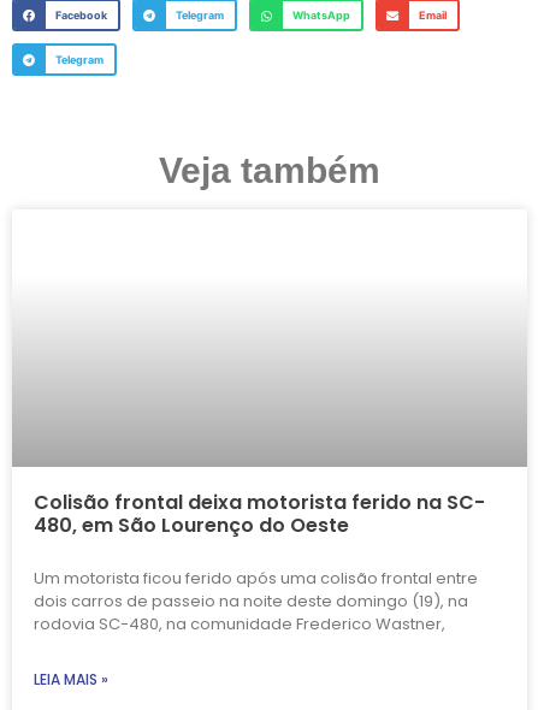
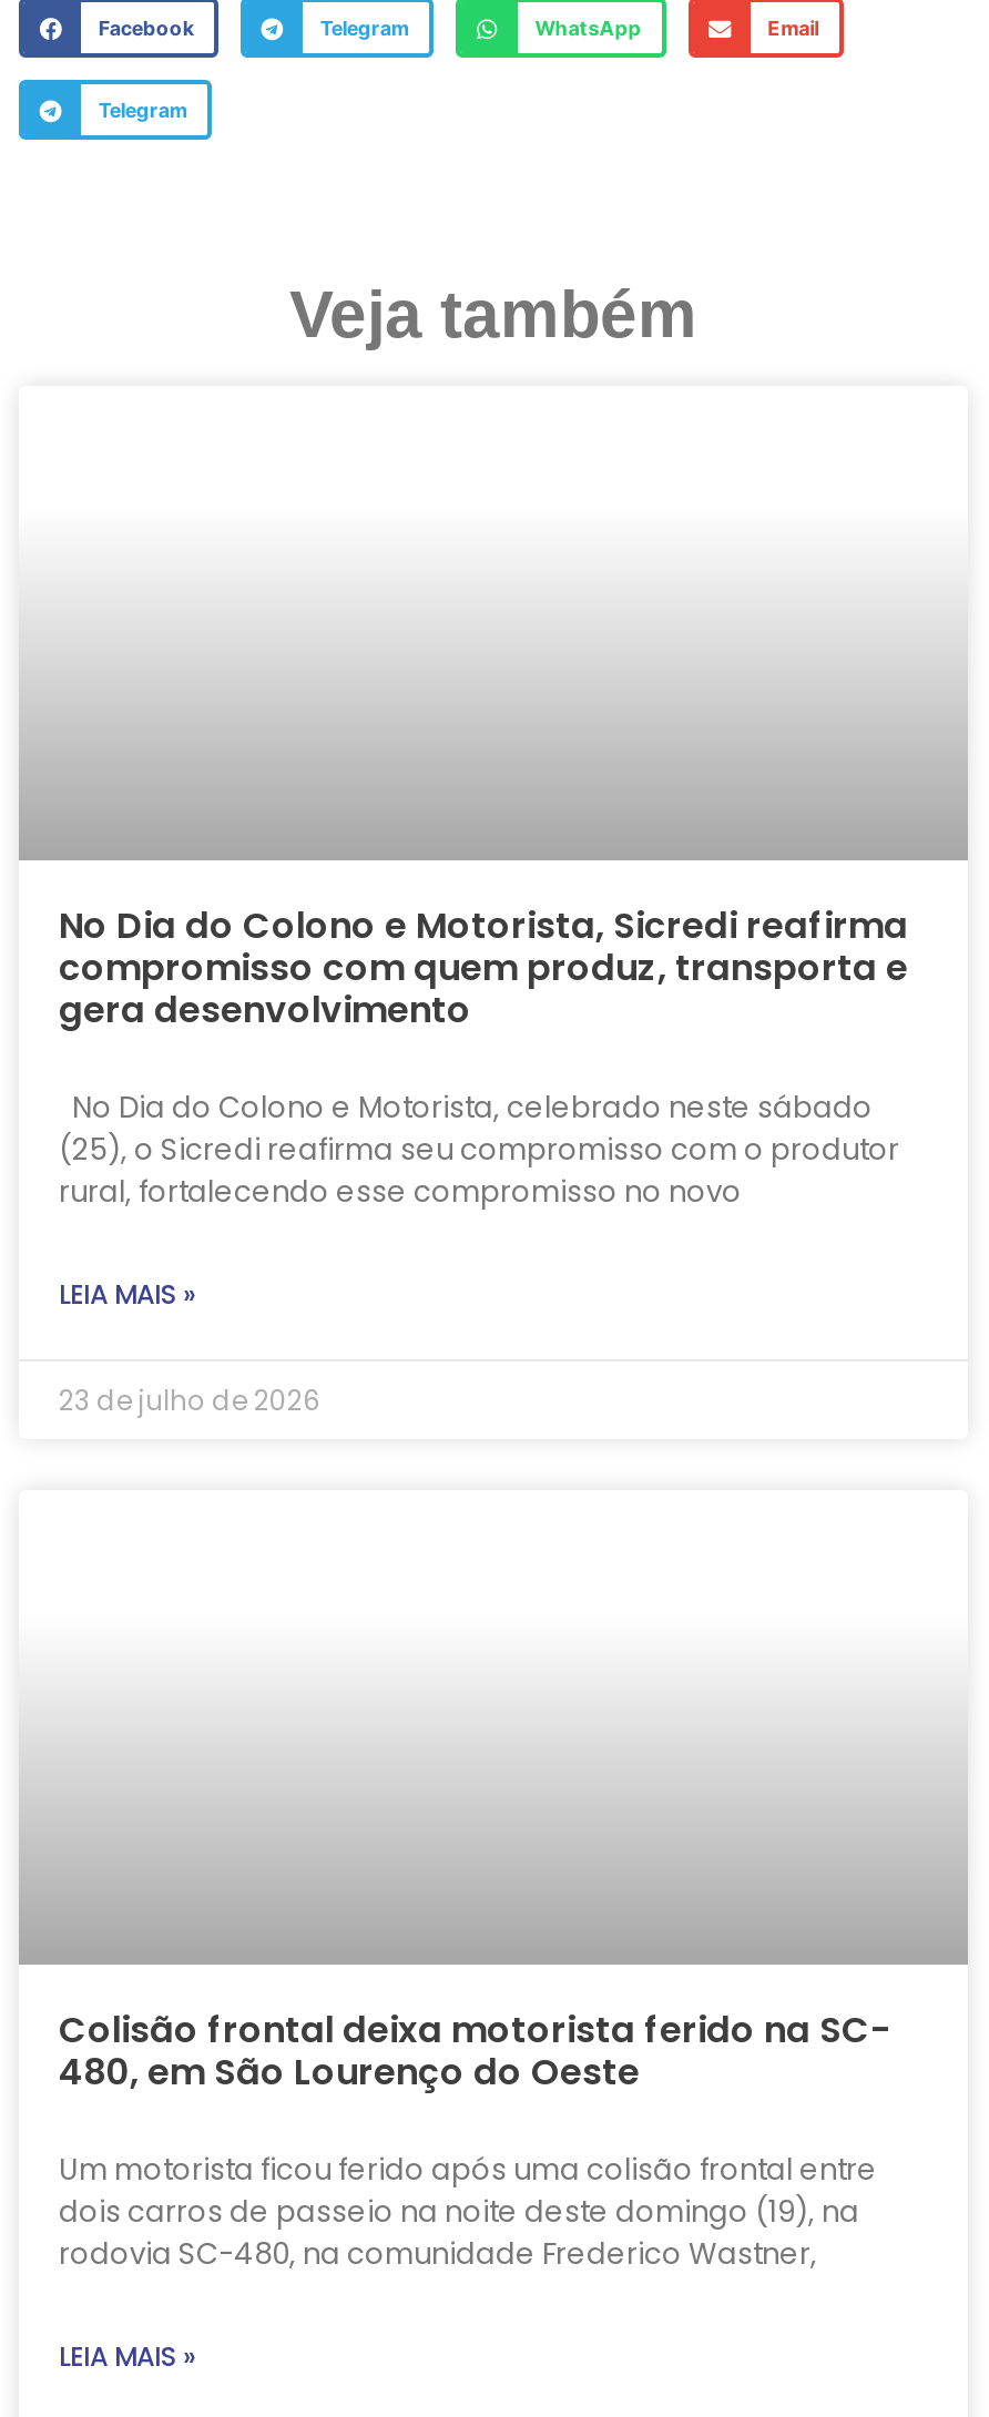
none -> [59,901,908,1420] No Dia do Colono e Motorista, Sicredi reafirma | compromisso com quem produz, transporta e | gera desenvolvimento | No Dia do Colono e Motorista, celebrado neste sábado | (25), o Sicredi reafirma seu compromisso com o produtor | rural, fortalecendo esse compromisso no novo | LEIA MAIS » | 23 de julho de 2026

